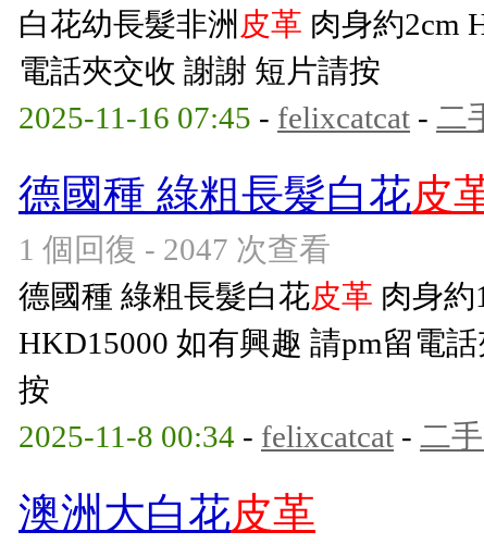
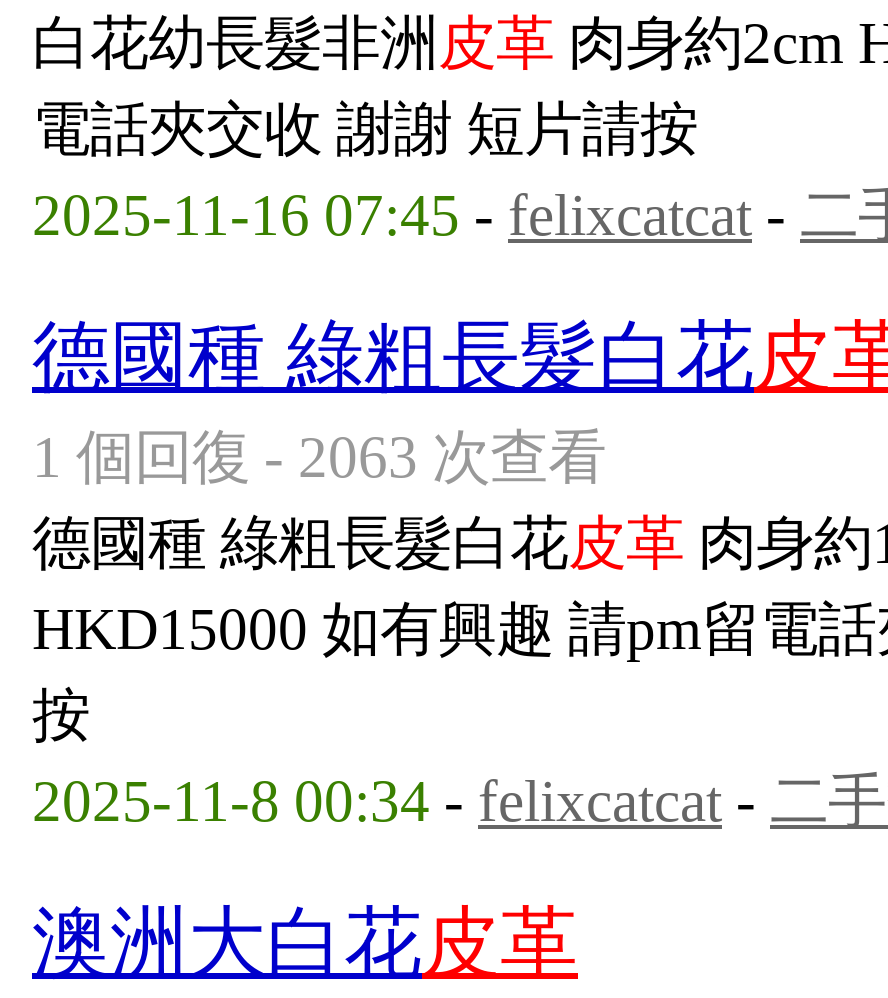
[18,232,331,267] 1 個回復 - 2047 次查看 -> [32,425,606,489] 1 個回復 - 2063 次查看

